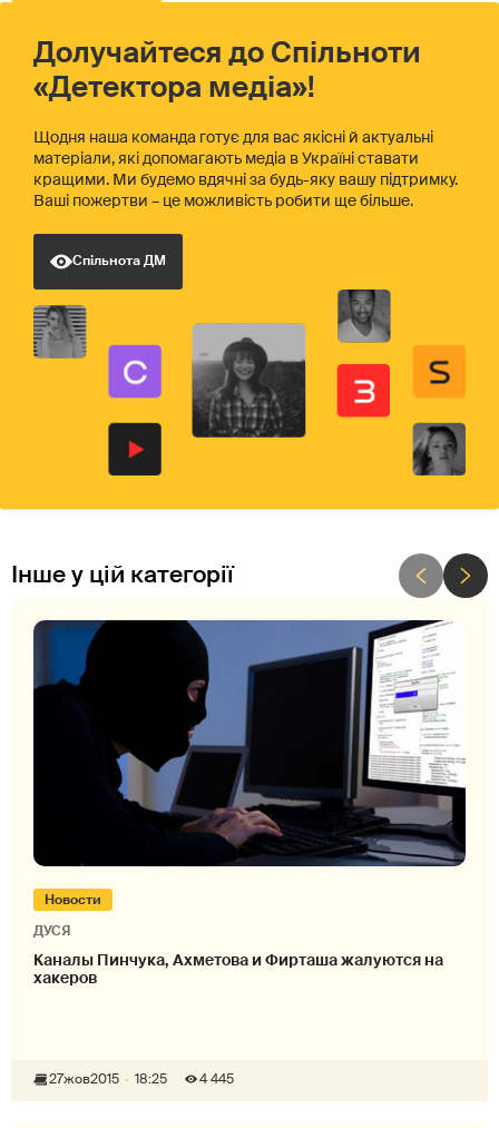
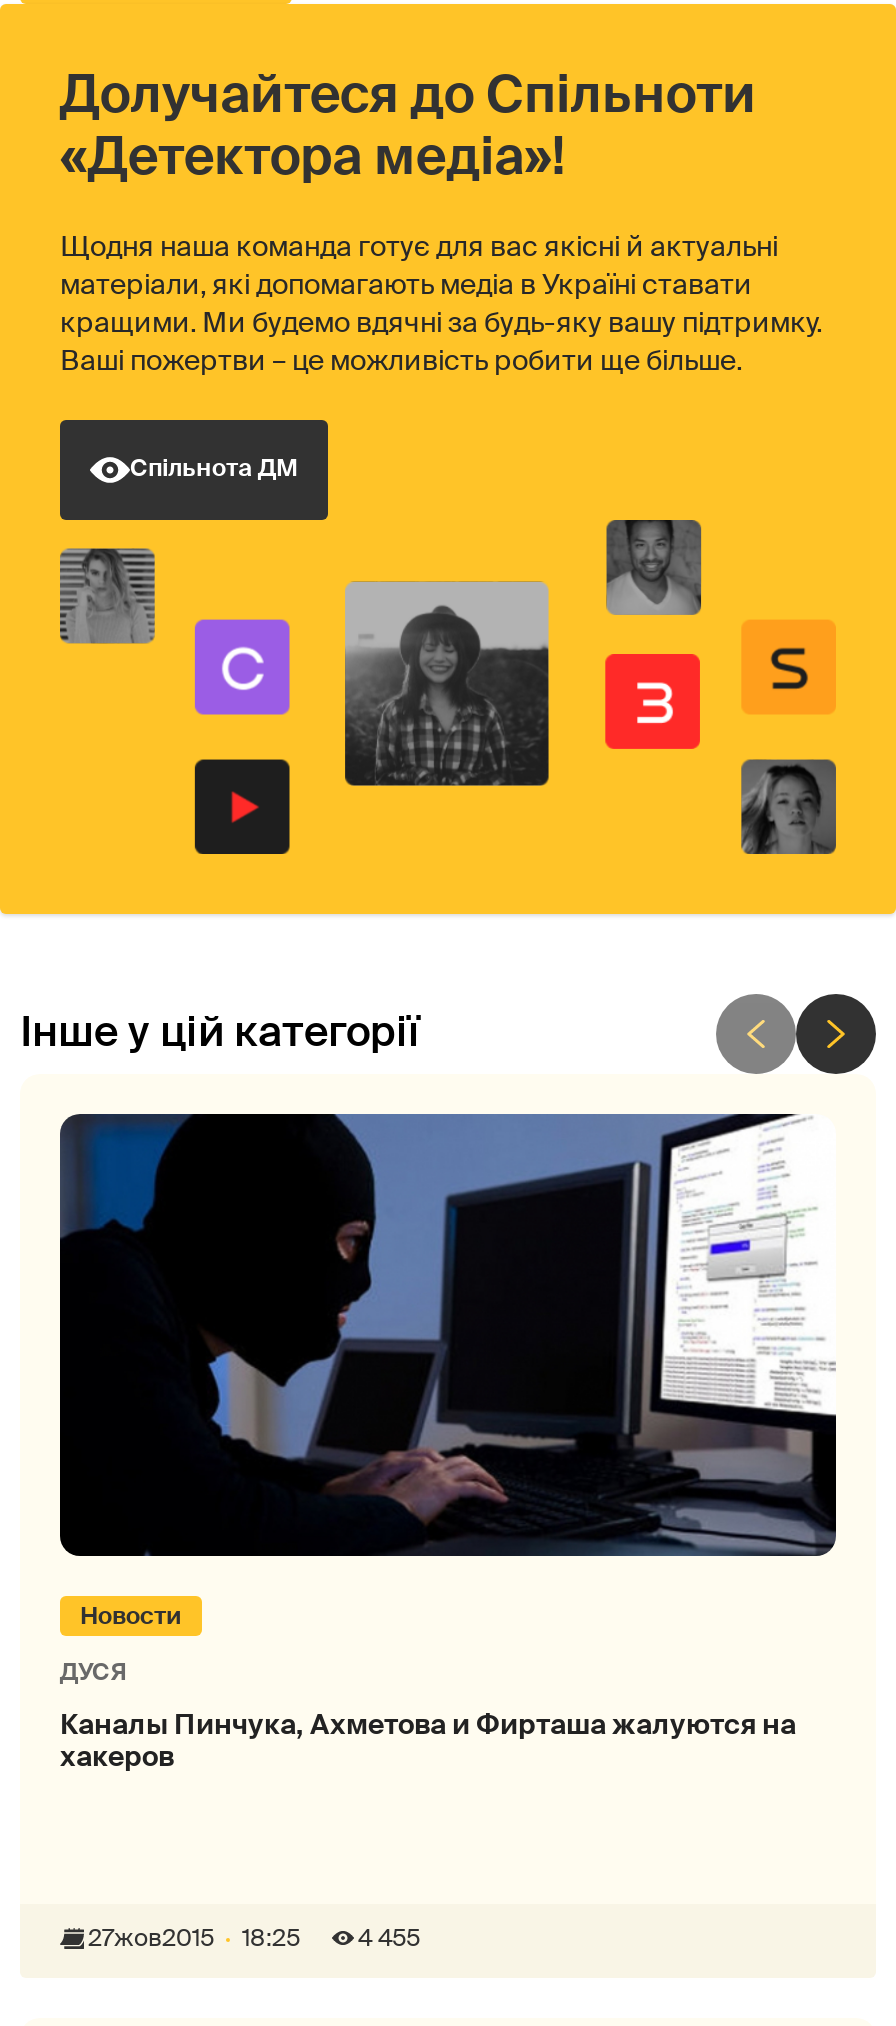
[49,1070,234,1088] 27жов2015 18:25 4 445 -> [88,1922,420,1954] 27жов2015 18:25 4 455

